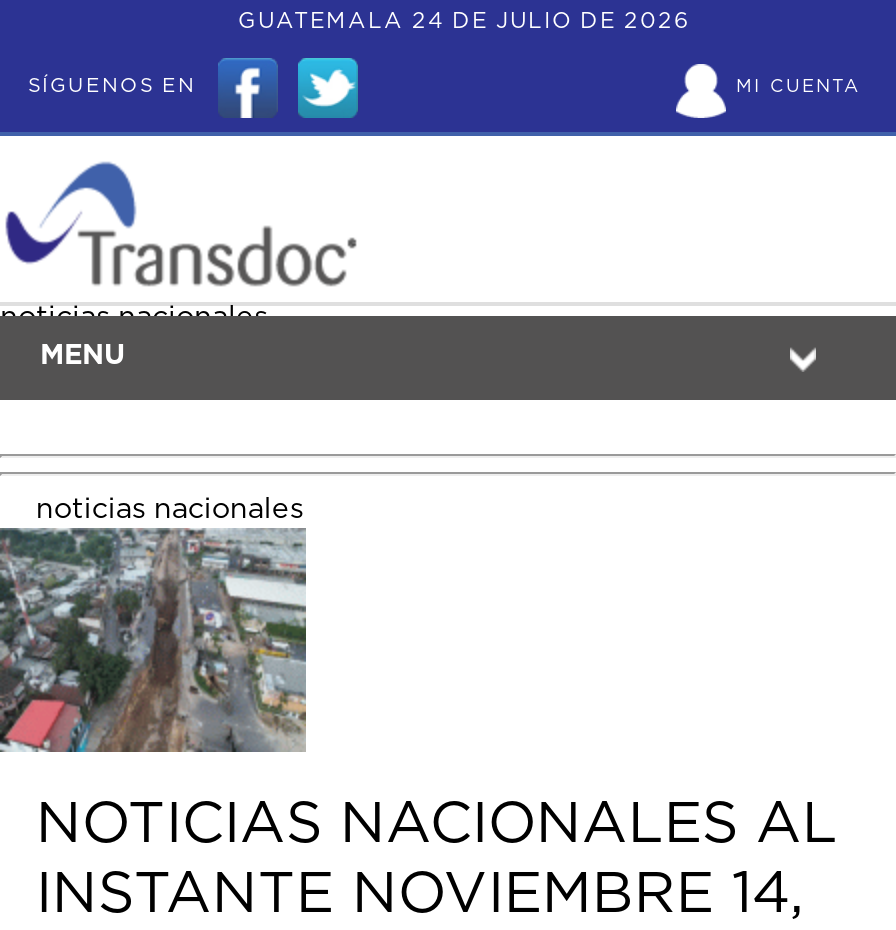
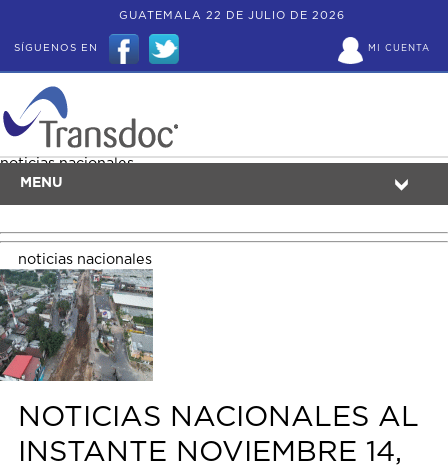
[238,10,690,32] GUATEMALA 24 DE JULIO DE 2026 -> [119,10,345,21] GUATEMALA 22 DE JULIO DE 2026

